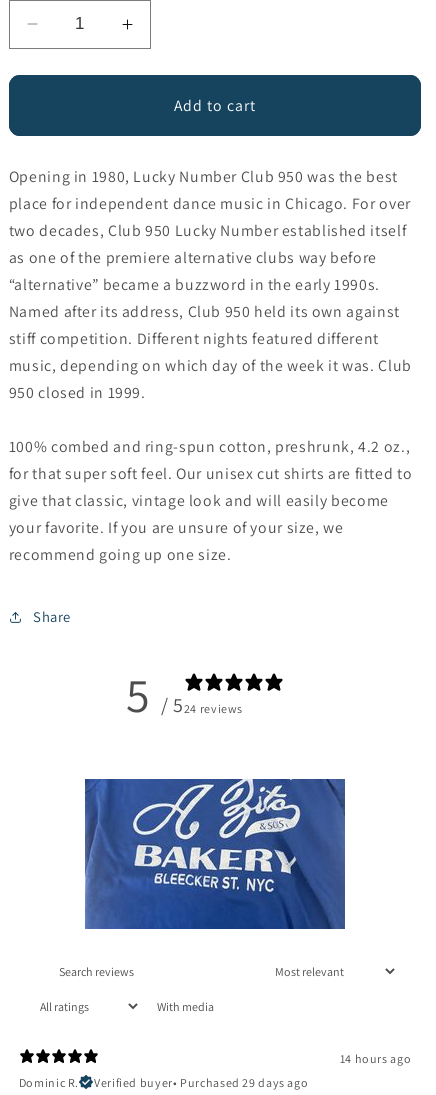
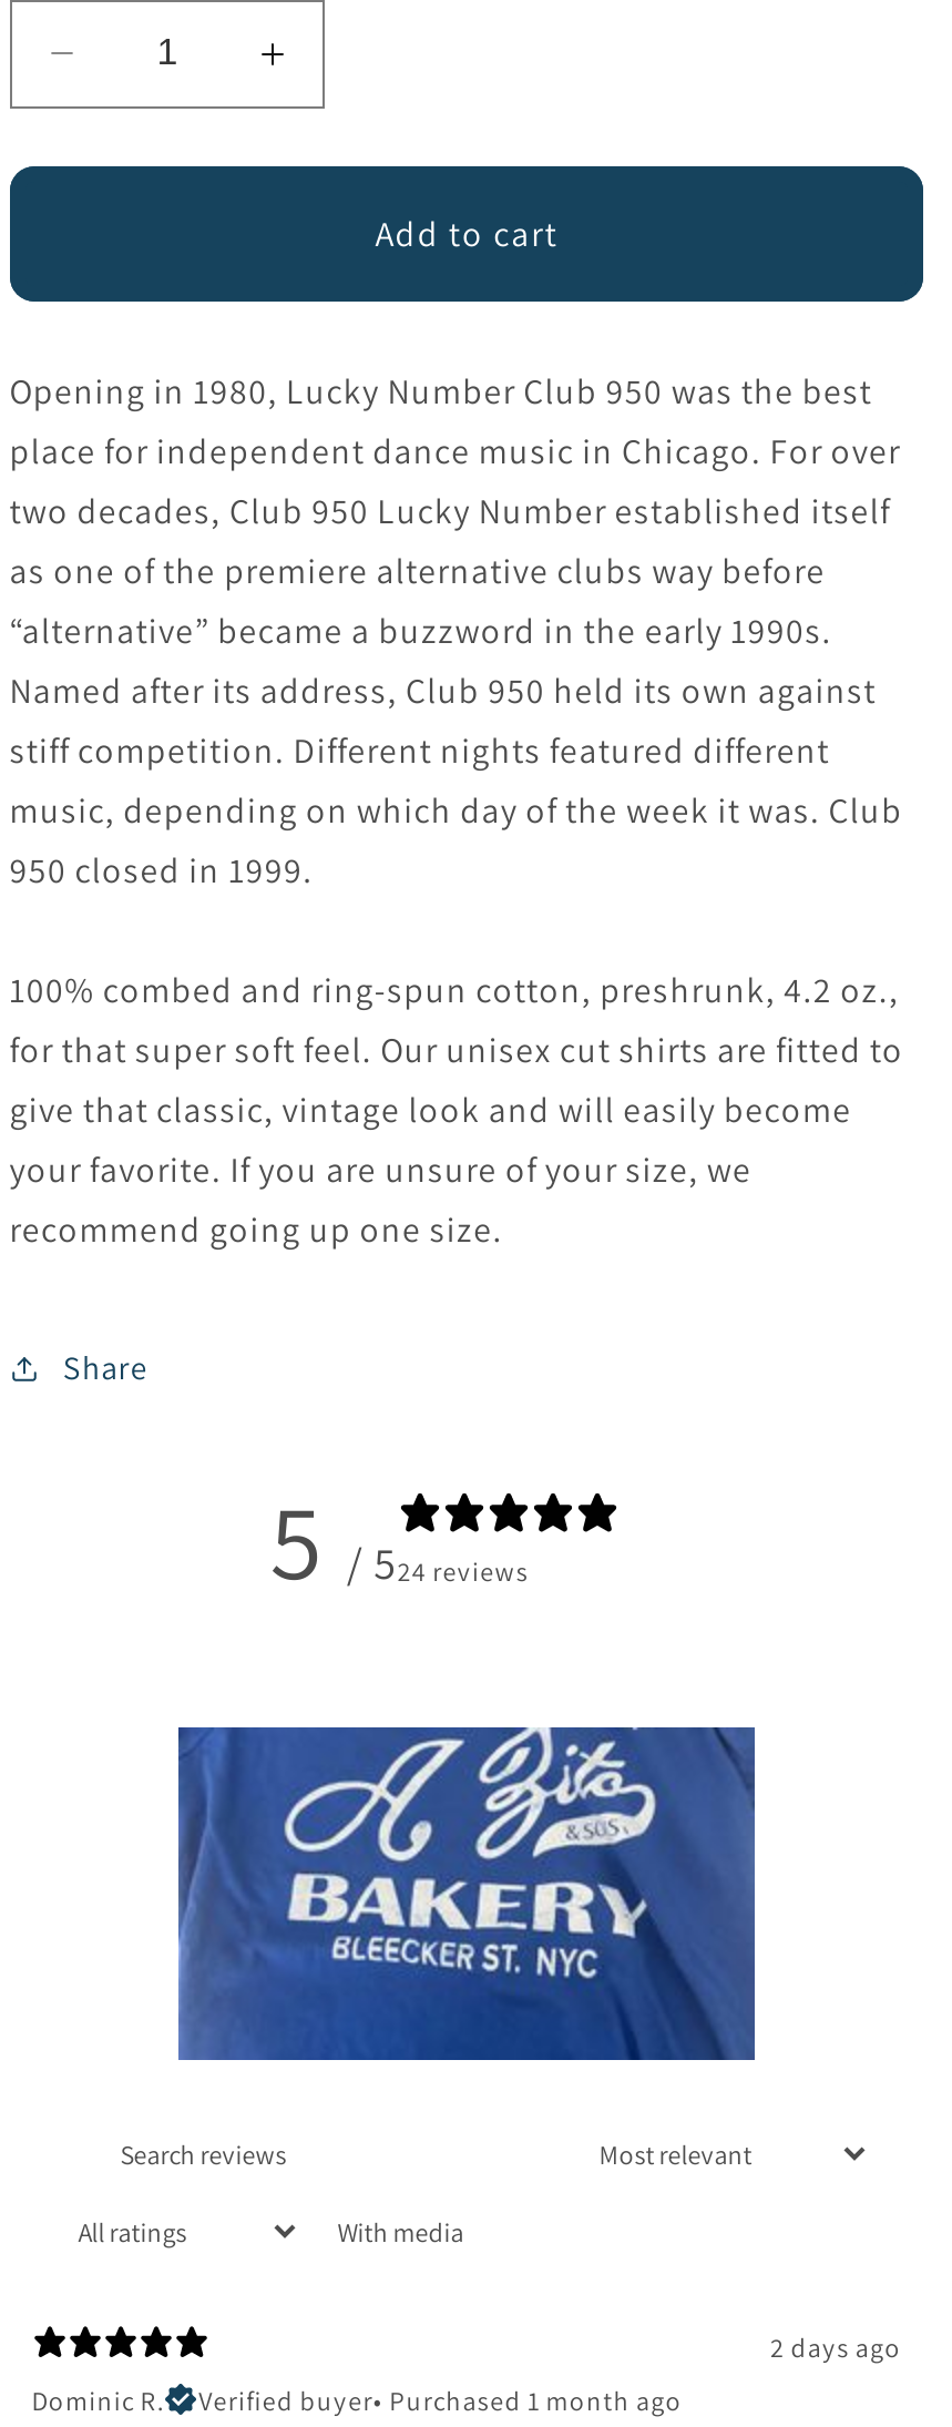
[340,1051,411,1066] 14 hours ago -> [770,2330,901,2363] 2 days ago
[94,1075,308,1090] Verified buyer • Purchased 29 days ago -> [199,2383,682,2417] Verified buyer • Purchased 1 month ago

